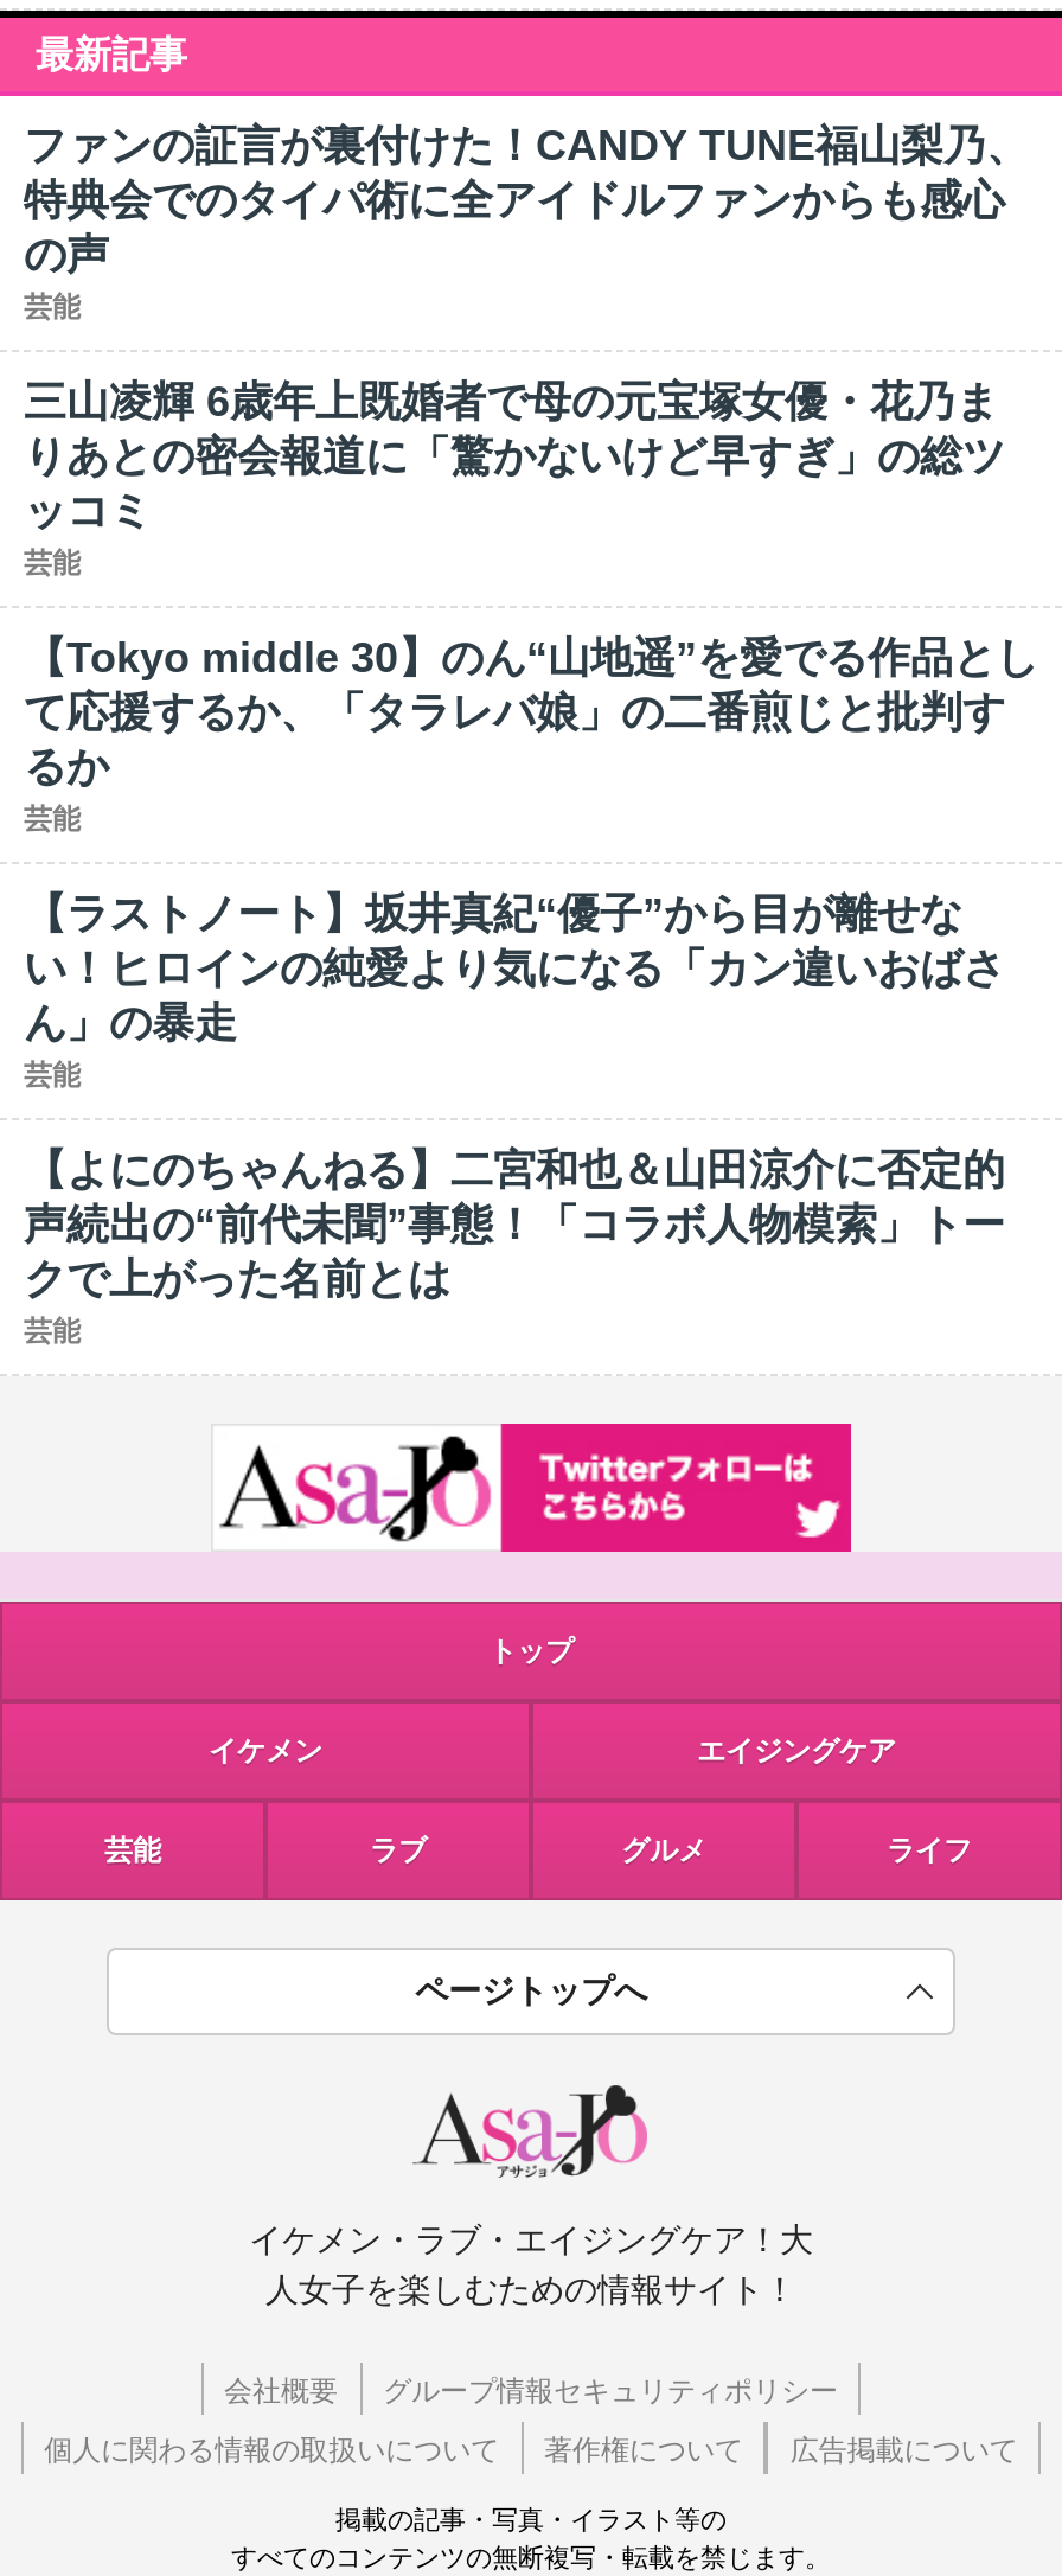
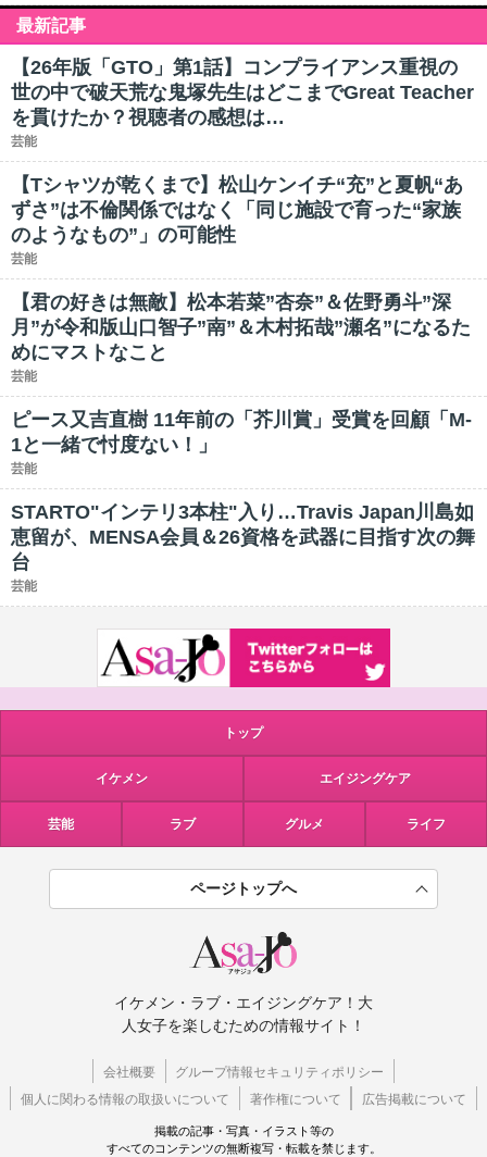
[24,122,1029,279] ファンの証言が裏付けた！CANDY TUNE福山梨乃、 | 特典会でのタイパ術に全アイドルファンからも感心 | の声 -> [11,57,474,128] 【26年版「GTO」第1話】コンプライアンス重視の | 世の中で破天荒な鬼塚先生はどこまでGreat Teacher | を貫けたか？視聴者の感想は…
[24,378,1005,535] 三山凌輝 6歳年上既婚者で母の元宝塚女優・花乃ま | りあとの密会報道に「驚かないけど早すぎ」の総ツ | ッコミ -> [11,174,463,246] 【Tシャツが乾くまで】松山ケンイチ“充”と夏帆“あ | ずさ”は不倫関係ではなく「同じ施設で育った“家族 | のようなもの”」の可能性
[24,634,1038,791] 【Tokyo middle 30】のん“山地遥”を愛でる作品とし | て応援するか、「タラレバ娘」の二番煎じと批判す | るか -> [11,291,471,363] 【君の好きは無敵】松本若菜”杏奈”＆佐野勇斗”深 | 月”が令和版山口智子”南”＆木村拓哉”瀬名”になるた | めにマストなこと
[24,890,1005,1047] 【ラストノート】坂井真紀“優子”から目が離せな | い！ヒロインの純愛より気になる「カン違いおばさ | ん」の暴走 -> [11,409,472,456] ピース又吉直樹 11年前の「芥川賞」受賞を回顧「M- | 1と一緒で忖度ない！」
[24,1146,1005,1303] 【よにのちゃんねる】二宮和也＆山田涼介に否定的 | 声続出の“前代未聞”事態！「コラボ人物模索」トー | クで上がった名前とは -> [11,501,475,573] STARTO"インテリ3本柱"入り…Travis Japan川島如 | 恵留が、MENSA会員＆26資格を武器に目指す次の舞 | 台

